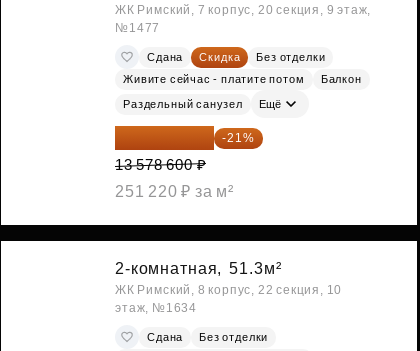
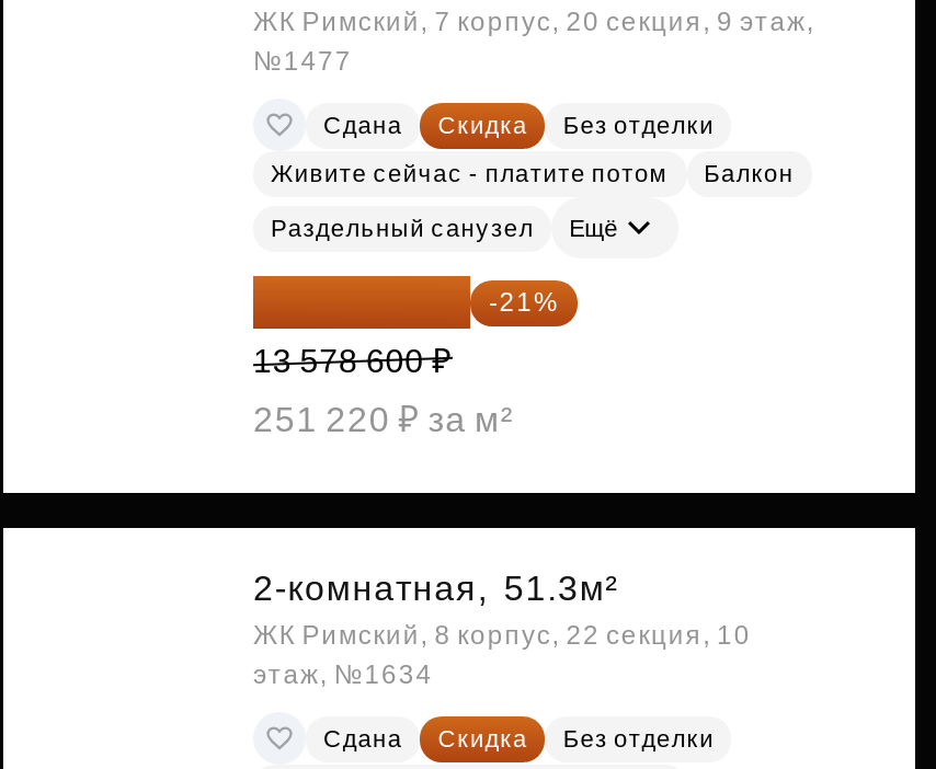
none -> [438,724,528,750] Скидка

